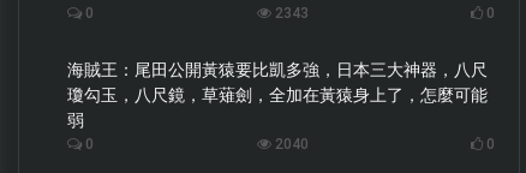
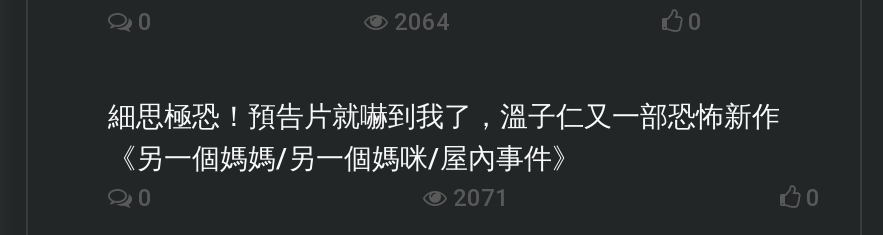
[271,5,308,21] 2343 -> [388,8,450,36] 2064
[67,60,488,130] 海賊王：尾田公開黃猿要比凱多強，日本三大神器，八尺 | 瓊勾玉，八尺鏡，草薙劍，全加在黃猿身上了，怎麼可能 | 弱 -> [108,100,780,174] 細思極恐！預告片就嚇到我了，溫子仁又一部恐怖新作 | 《另一個媽媽/另一個媽咪/屋內事件》
[271,136,308,152] 2040 -> [447,184,509,212] 2071

